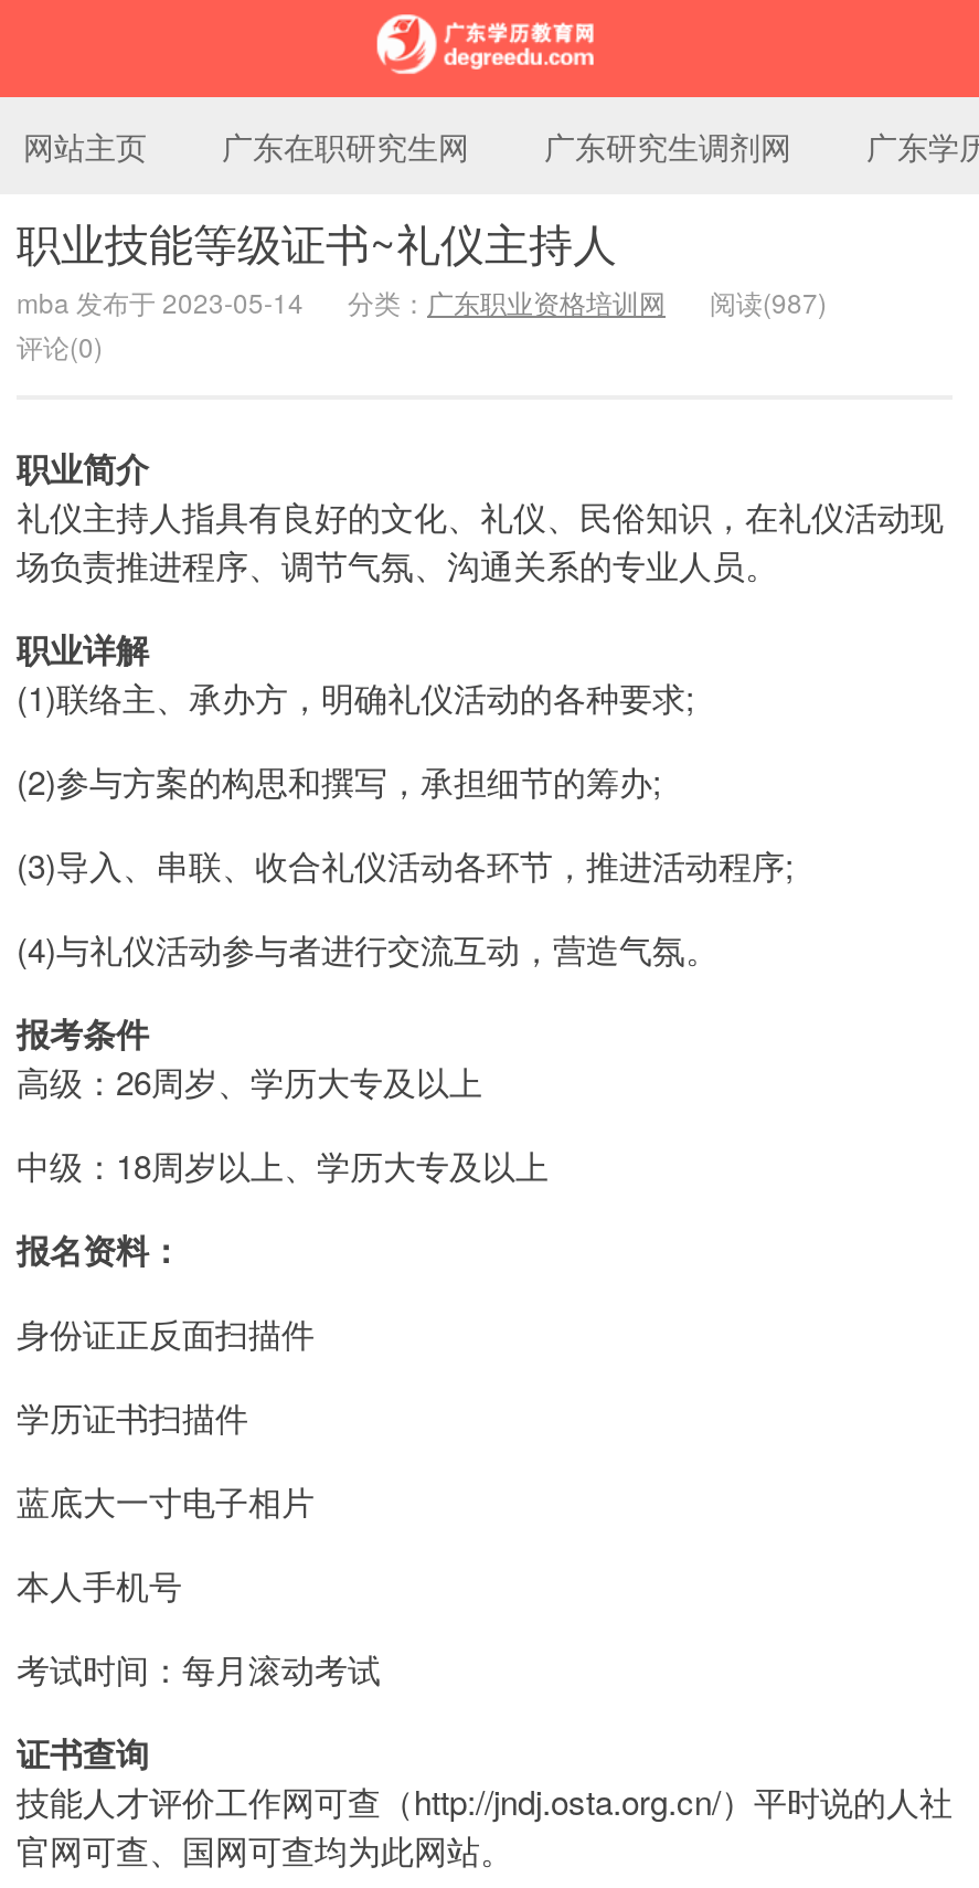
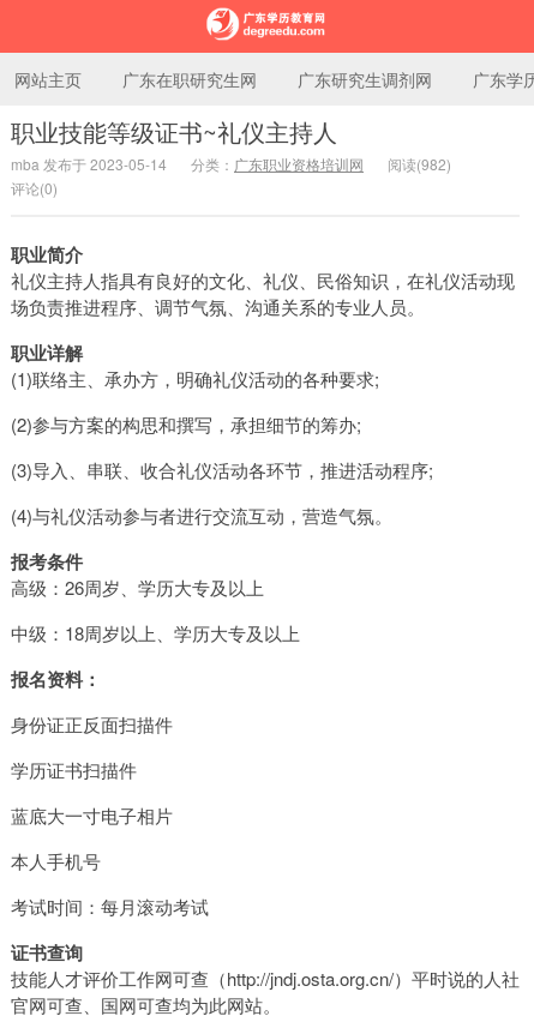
[710,283,827,320] 阅读(987) -> [388,154,451,174] 阅读(982)

